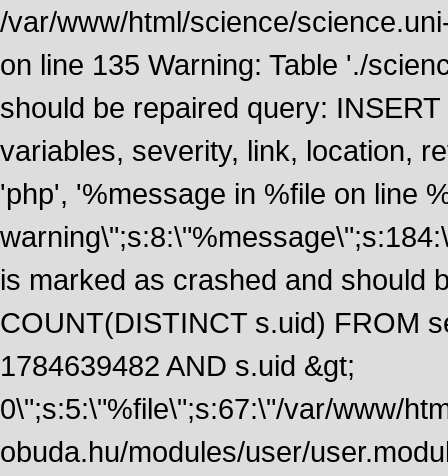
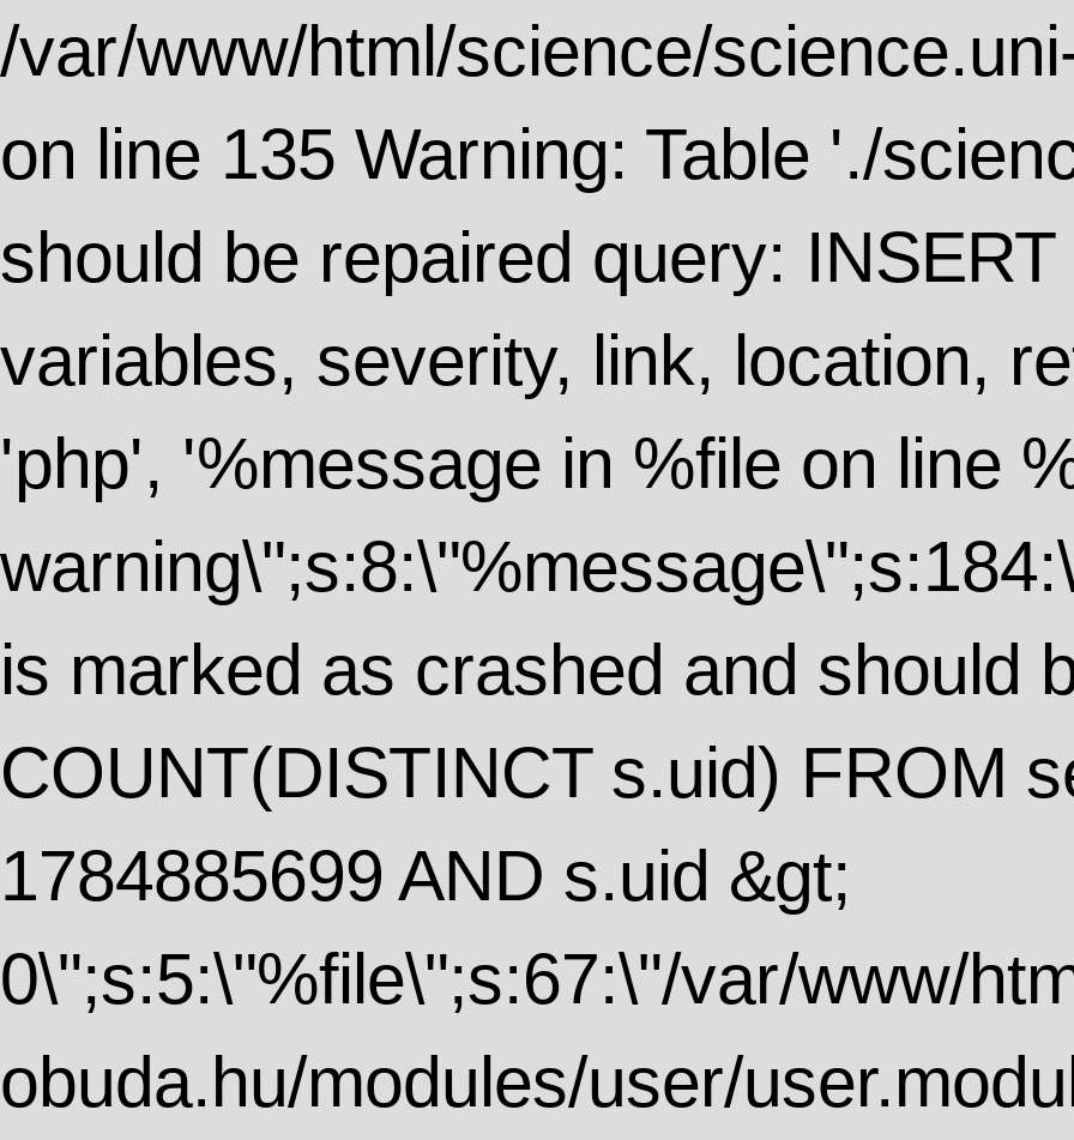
[0,349,355,382] 1784639482 AND s.uid &gt; -> [0,836,851,915] 1784885699 AND s.uid &gt;

